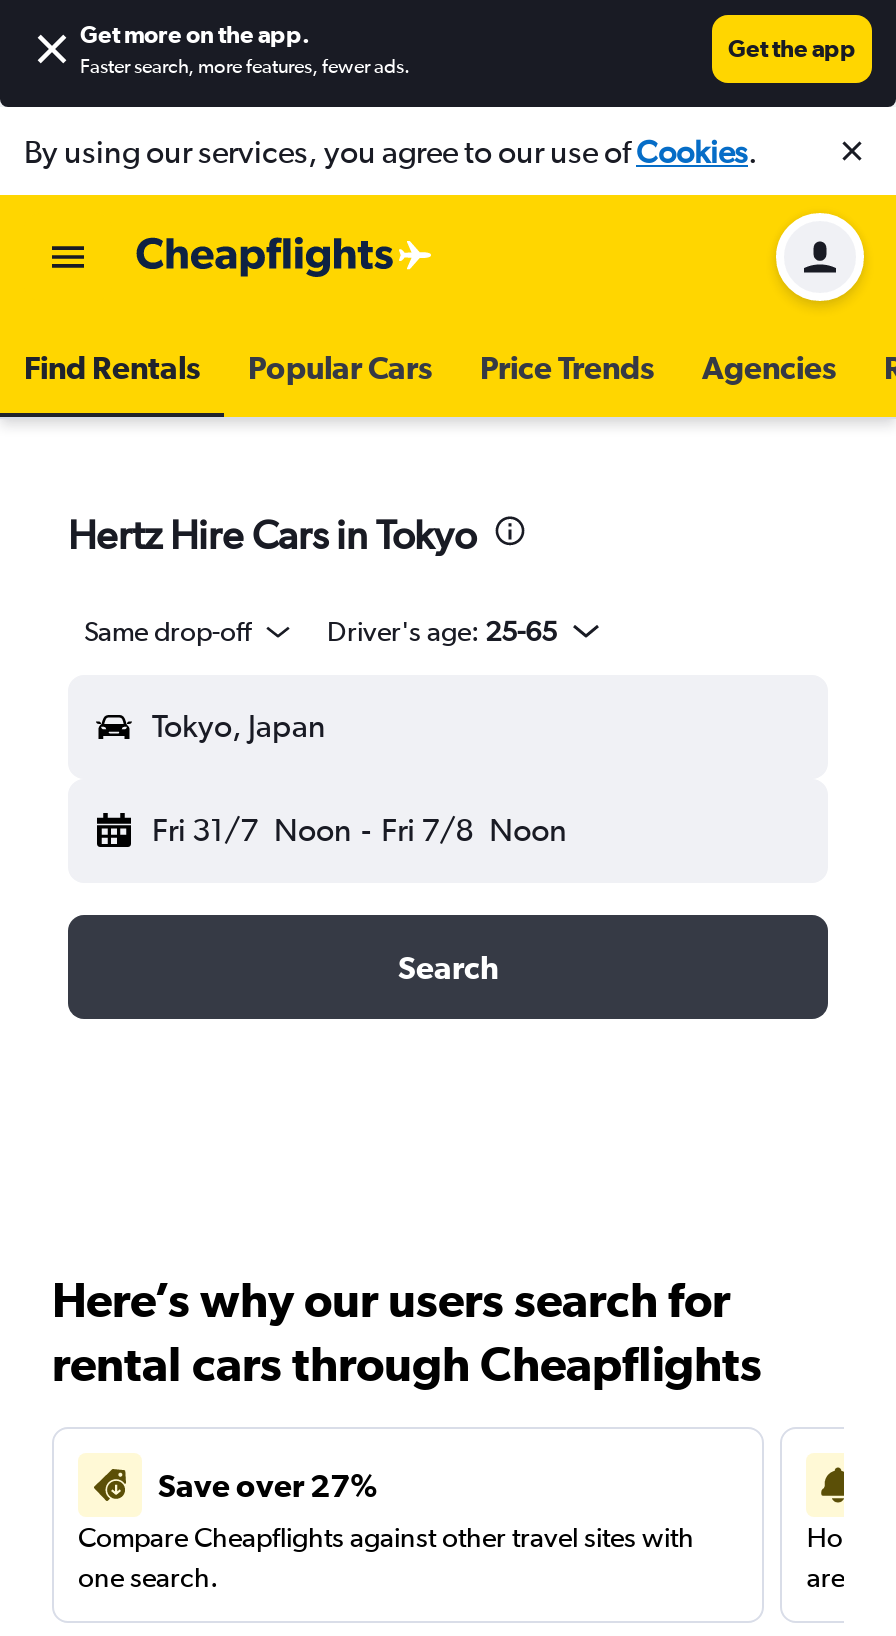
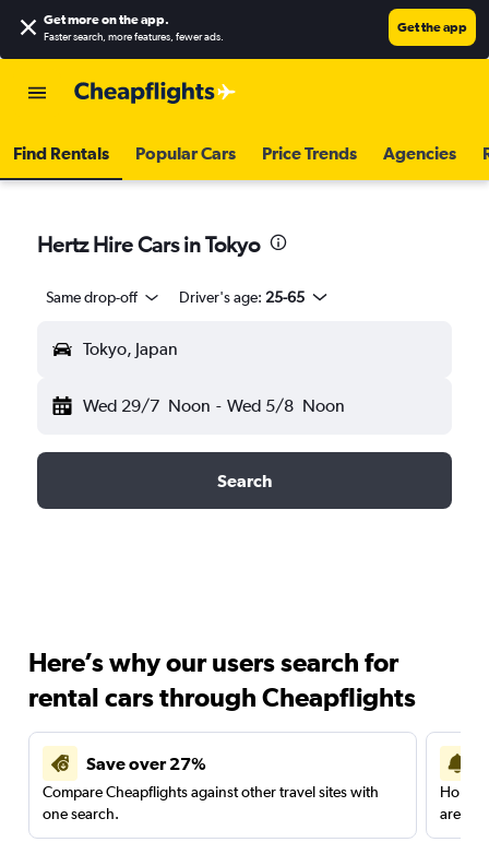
[24,132,758,170] By using our services, you agree to our use ofCookies. -> none
[774,211,866,303] [image] -> none
[152,811,567,849] Fri 31/7 Noon - Fri 7/8 Noon -> [83,395,344,416] Wed 29/7 Noon - Wed 5/8 Noon

